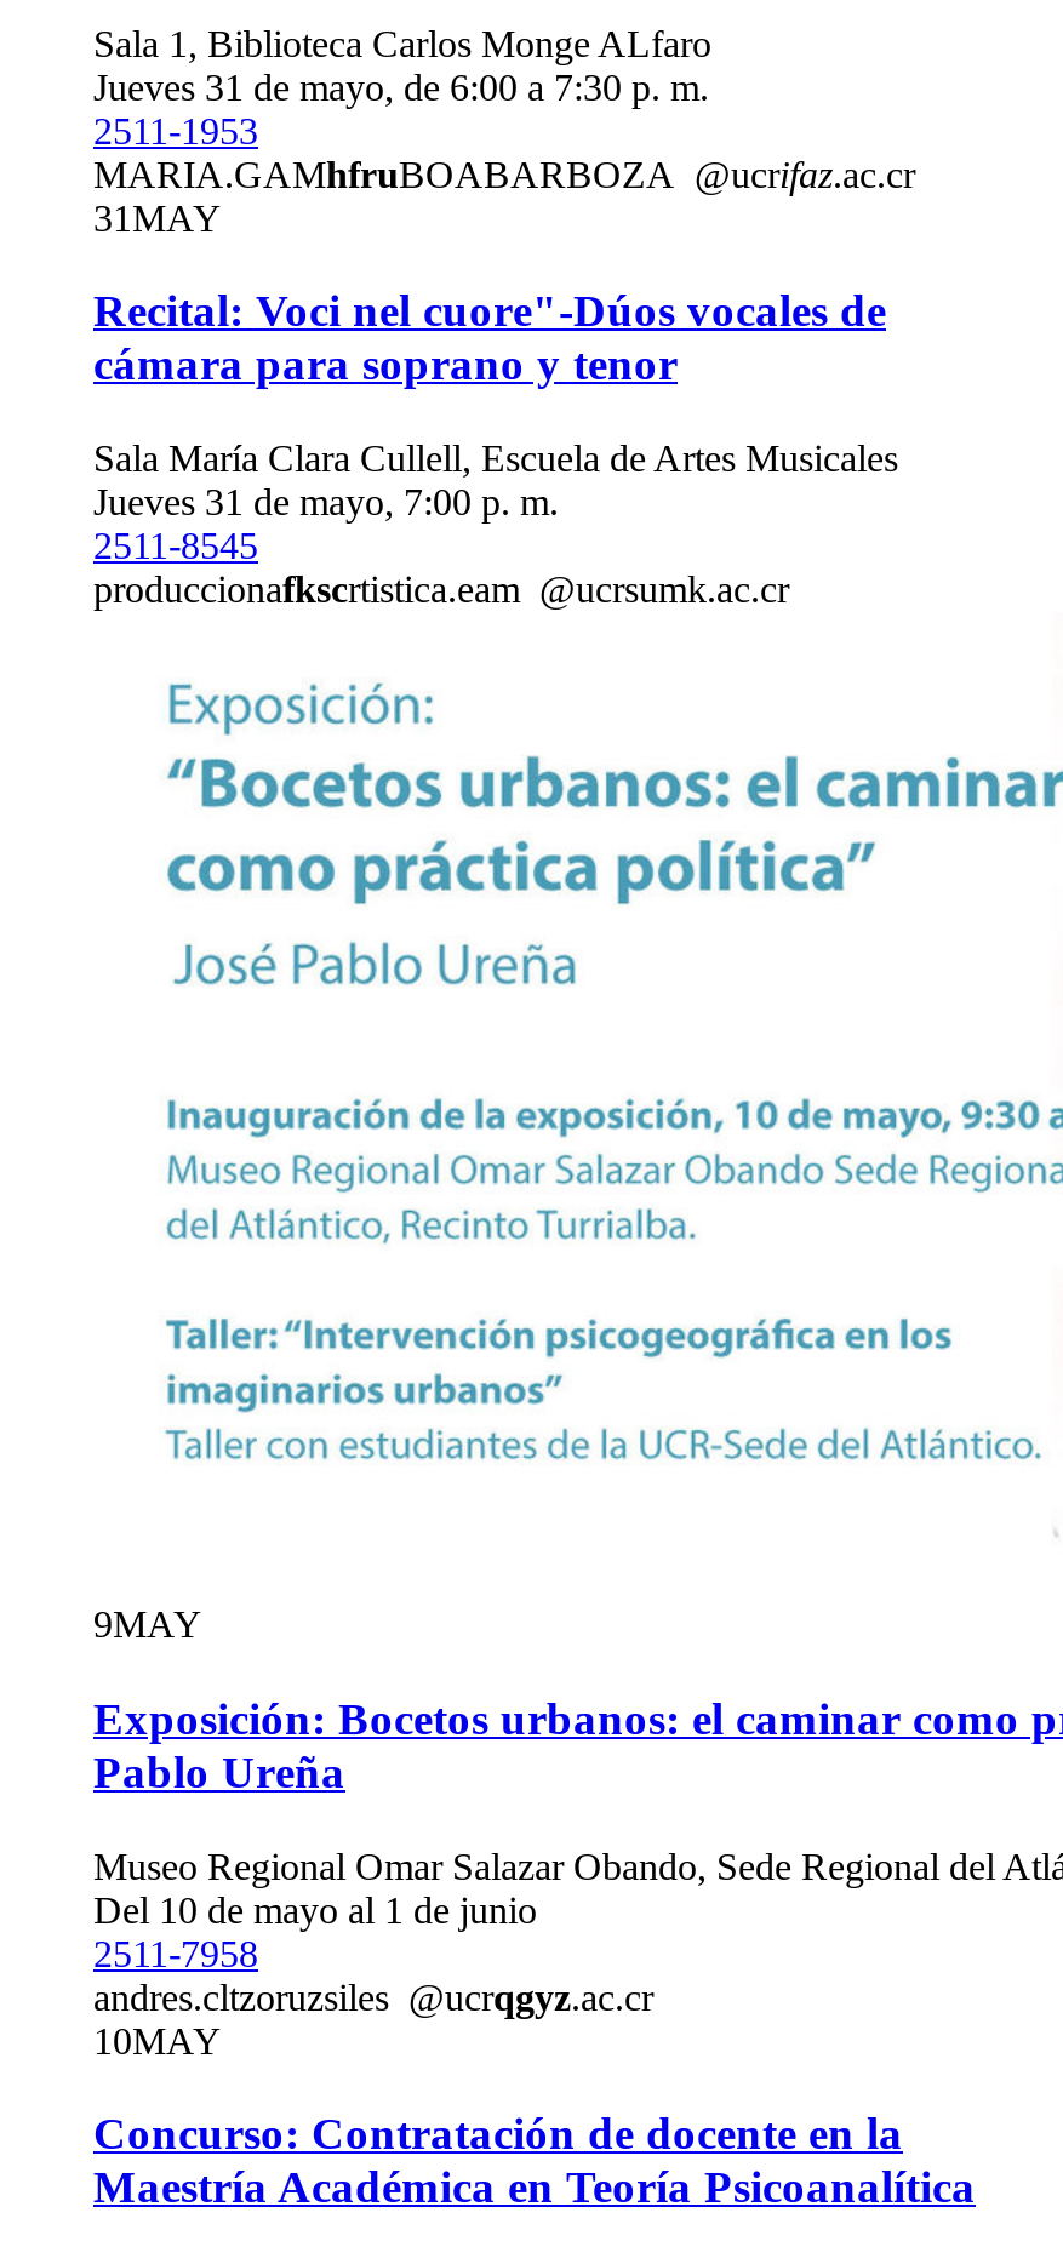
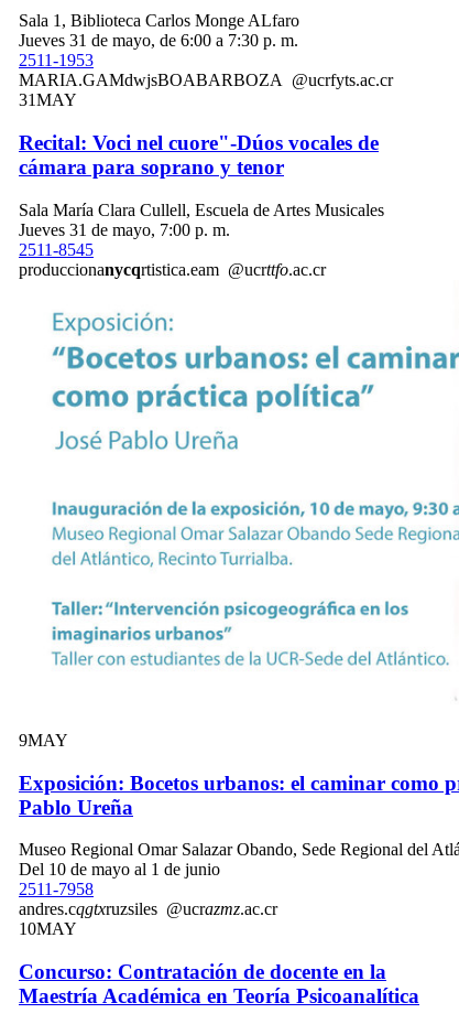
[93,153,915,194] MARIA.GAMhfruBOABARBOZA @ucrifaz.ac.cr -> [19,71,393,90] MARIA.GAMdwjsBOABARBOZA @ucrfyts.ac.cr
[93,568,789,609] produccionafkscrtistica.eam @ucrsumk.ac.cr -> [19,260,326,279] produccionanycqrtistica.eam @ucrttfo.ac.cr
[93,1976,653,2017] andres.cltzoruzsiles @ucrqgyz.ac.cr -> [19,900,277,919] andres.cqgtxruzsiles @ucrazmz.ac.cr

